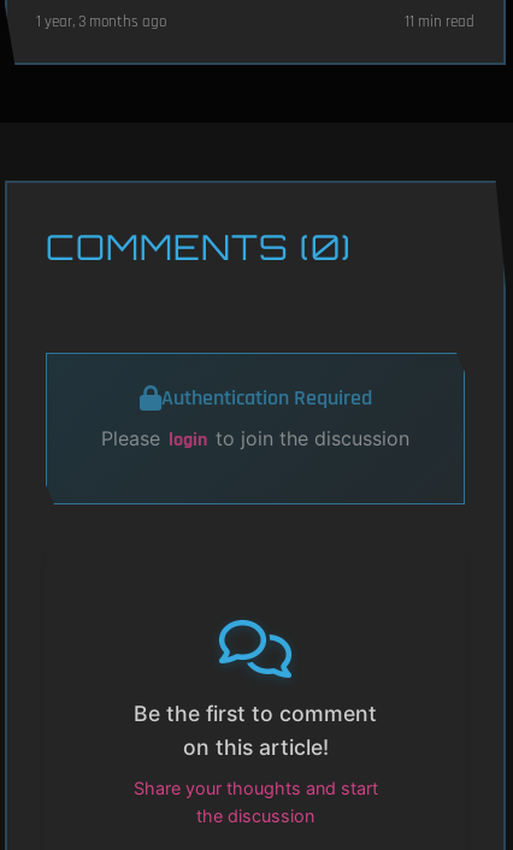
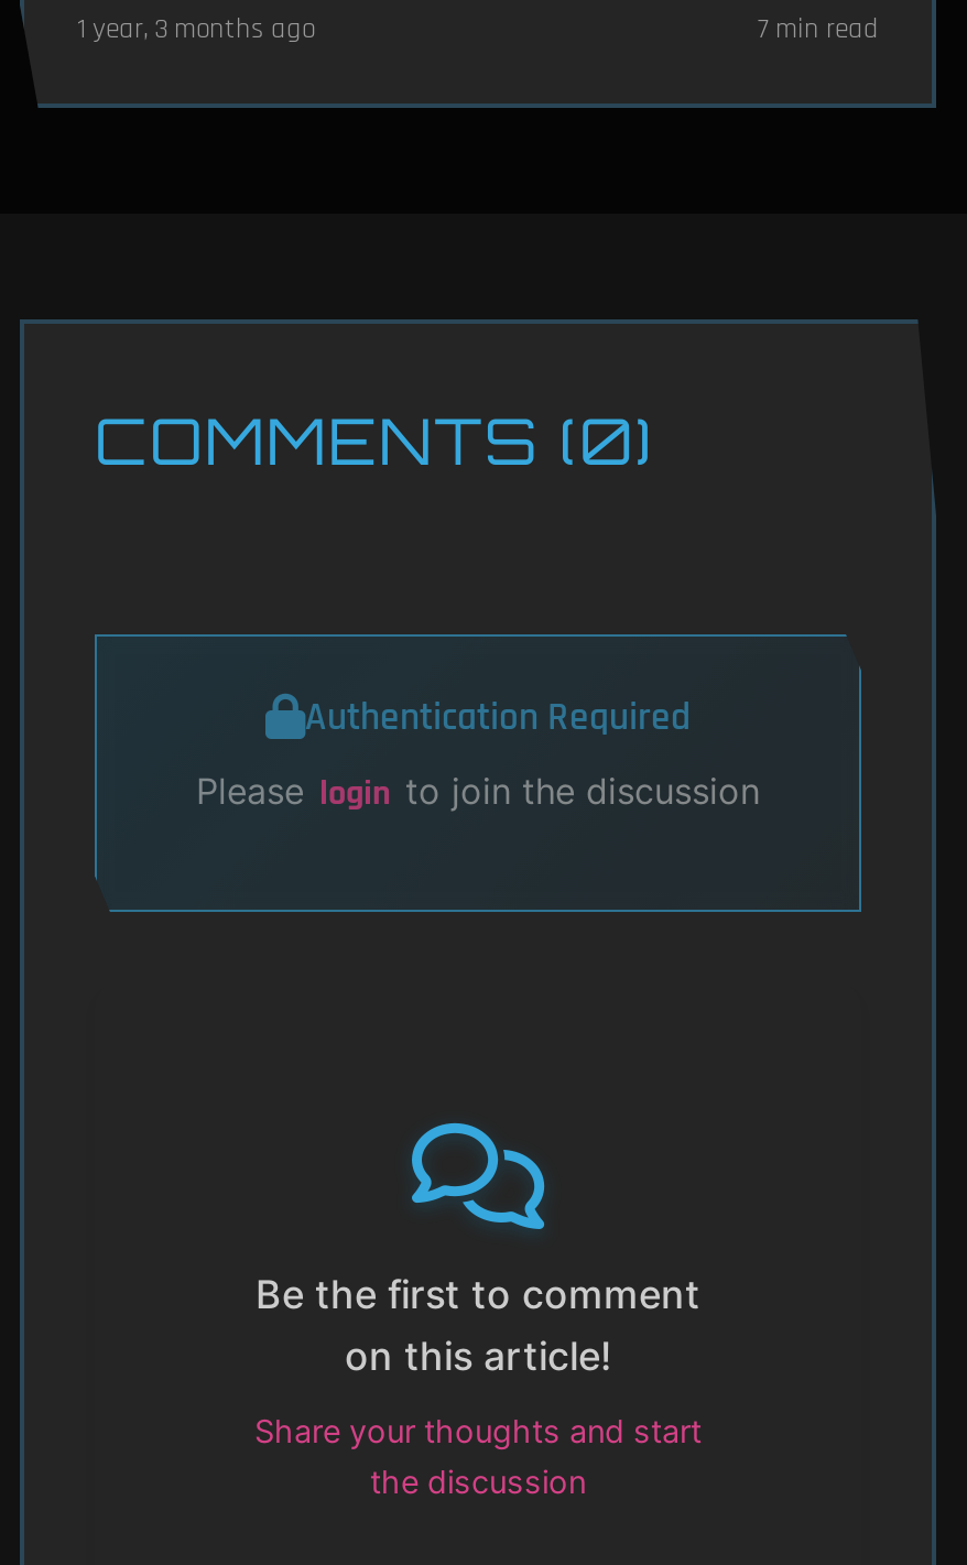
[405,12,474,31] 11 min read -> [758,11,879,46] 7 min read

